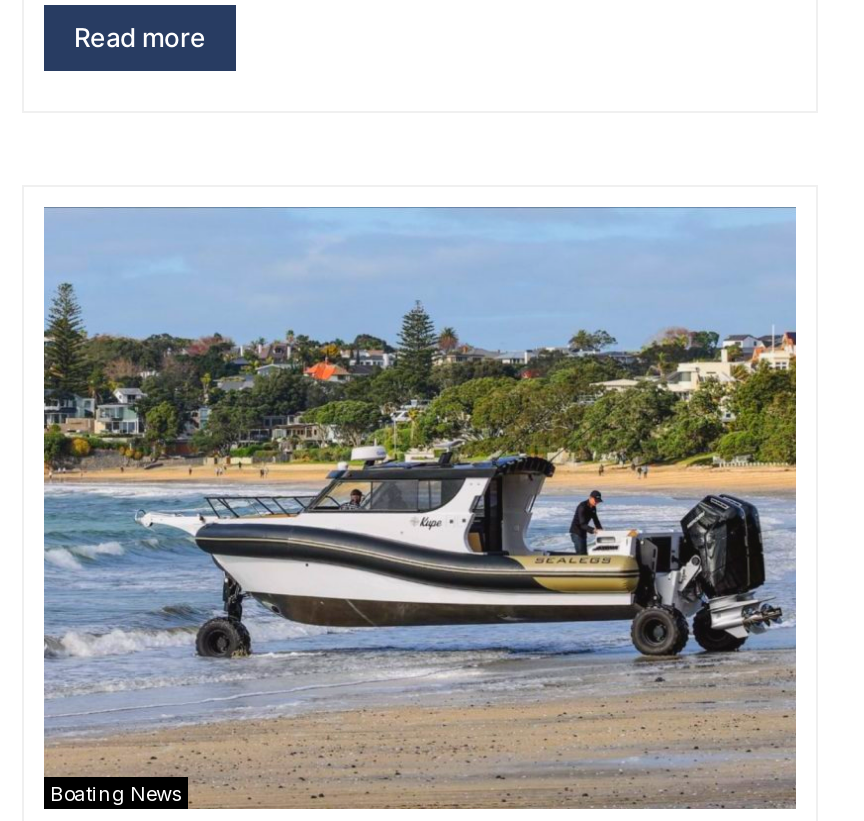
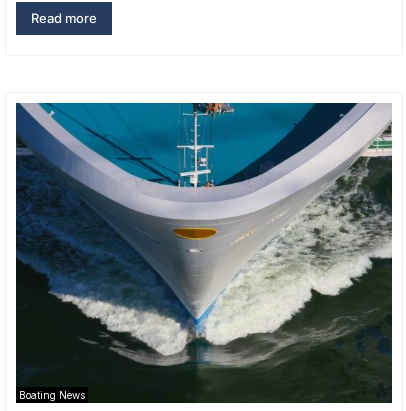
[42,206,798,812] [image] -> [15,102,393,403] [image]

